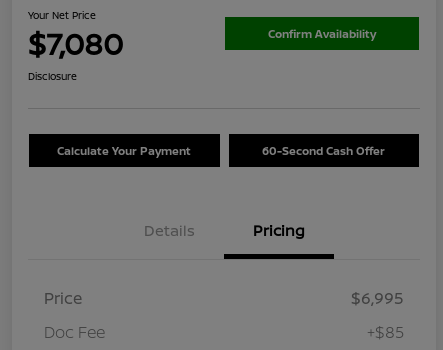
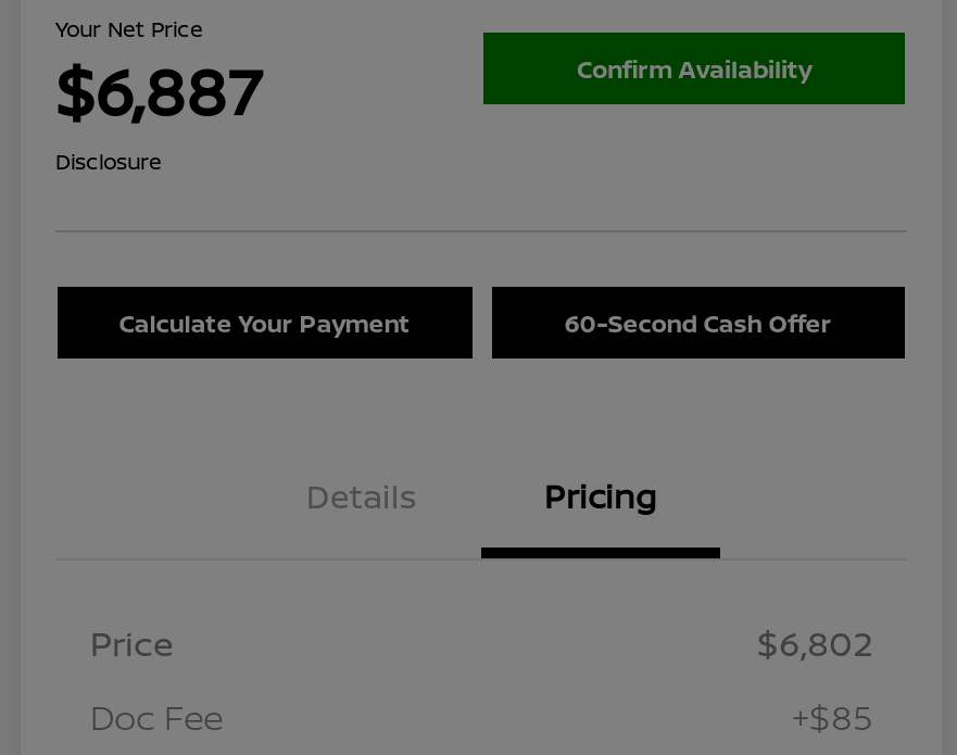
[28,23,123,64] $7,080 -> [55,45,262,134] $6,887
[351,287,404,309] $6,995 -> [757,619,872,666] $6,802

